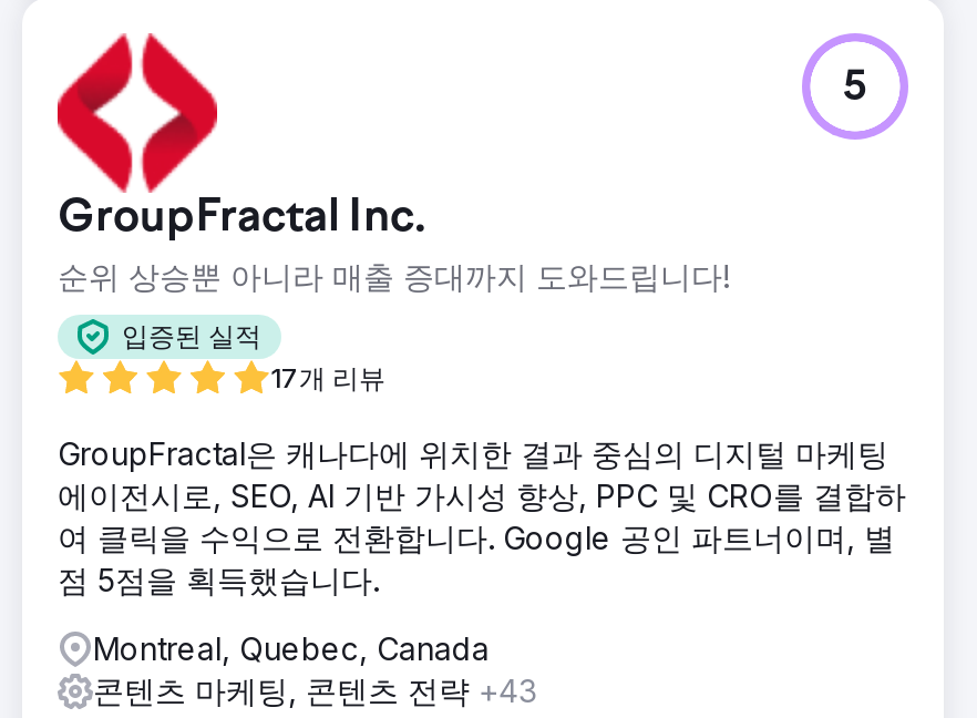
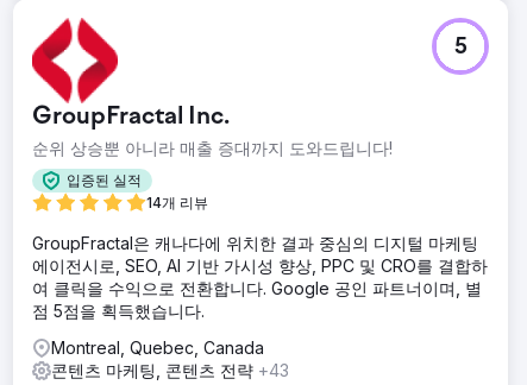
[270,360,385,394] 17개 리뷰 -> [146,193,208,211] 14개 리뷰

